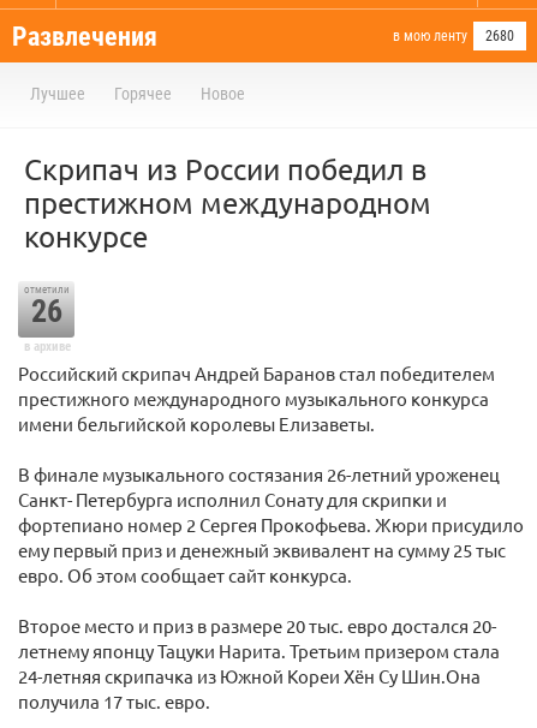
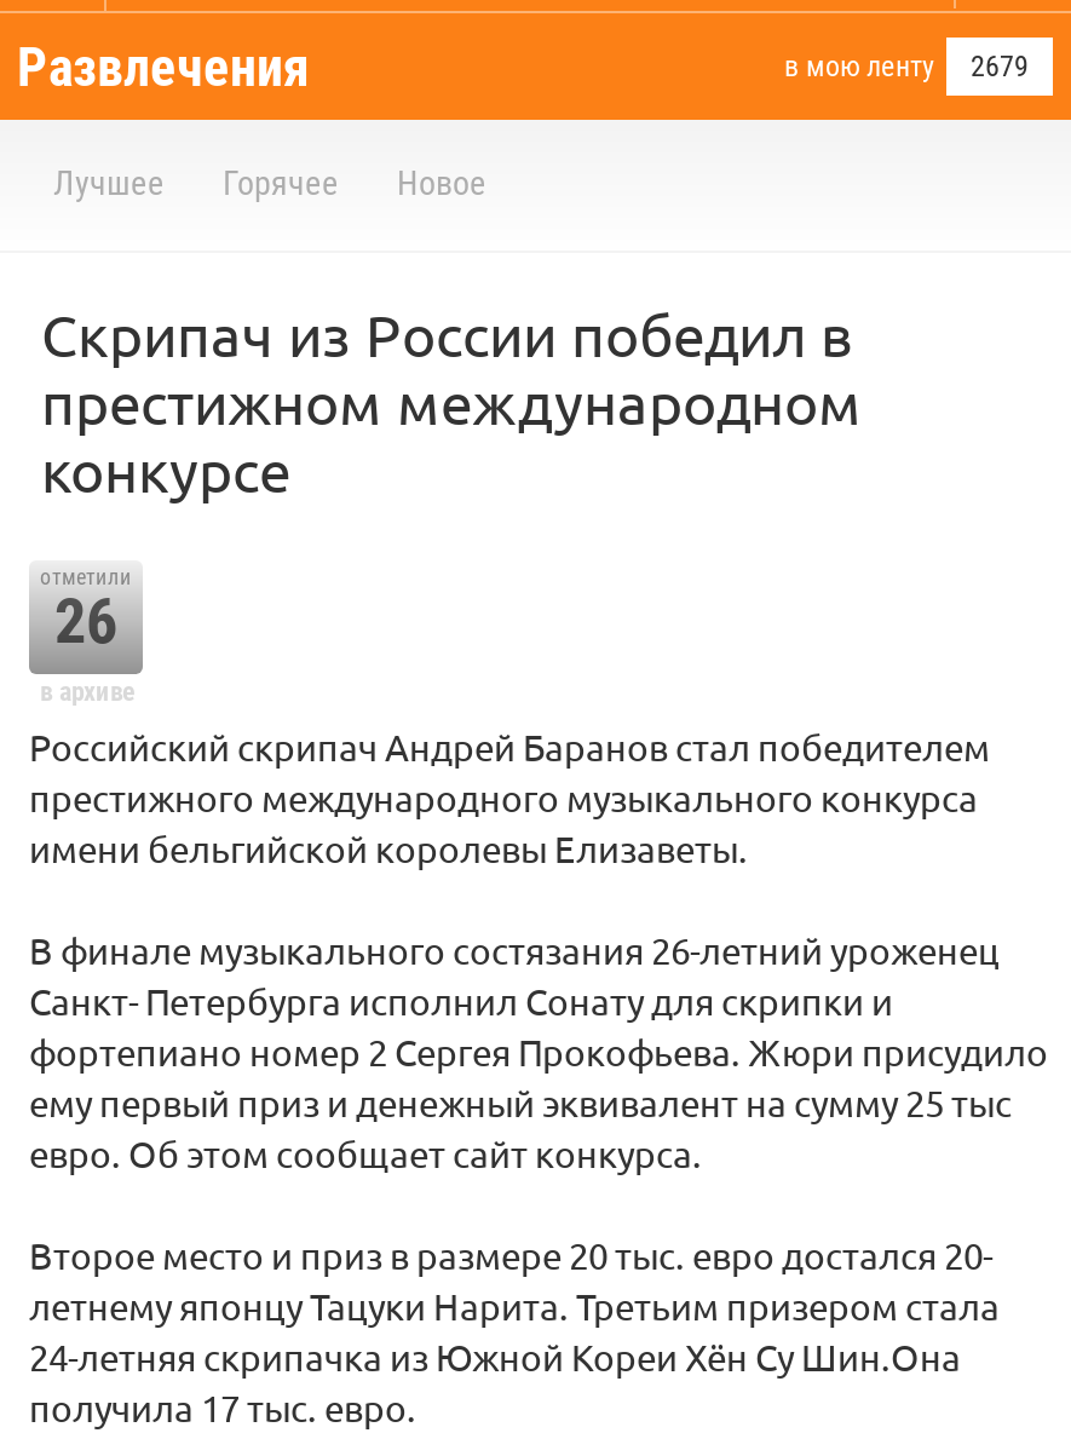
[393,28,514,44] в мою ленту 2680 -> [784,50,1029,84] в мою ленту 2679

